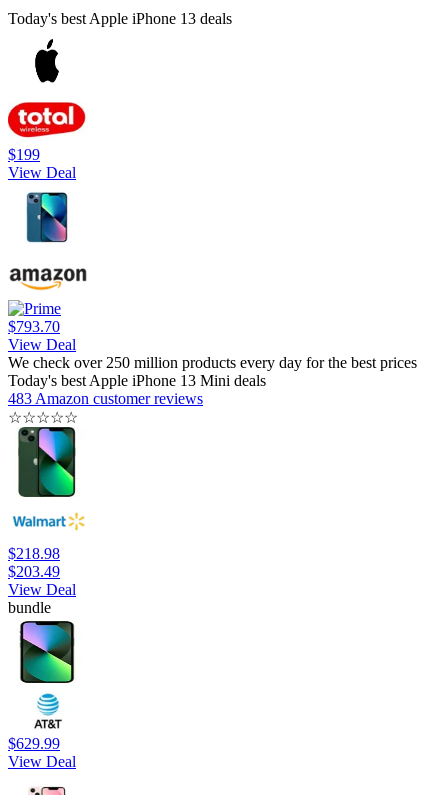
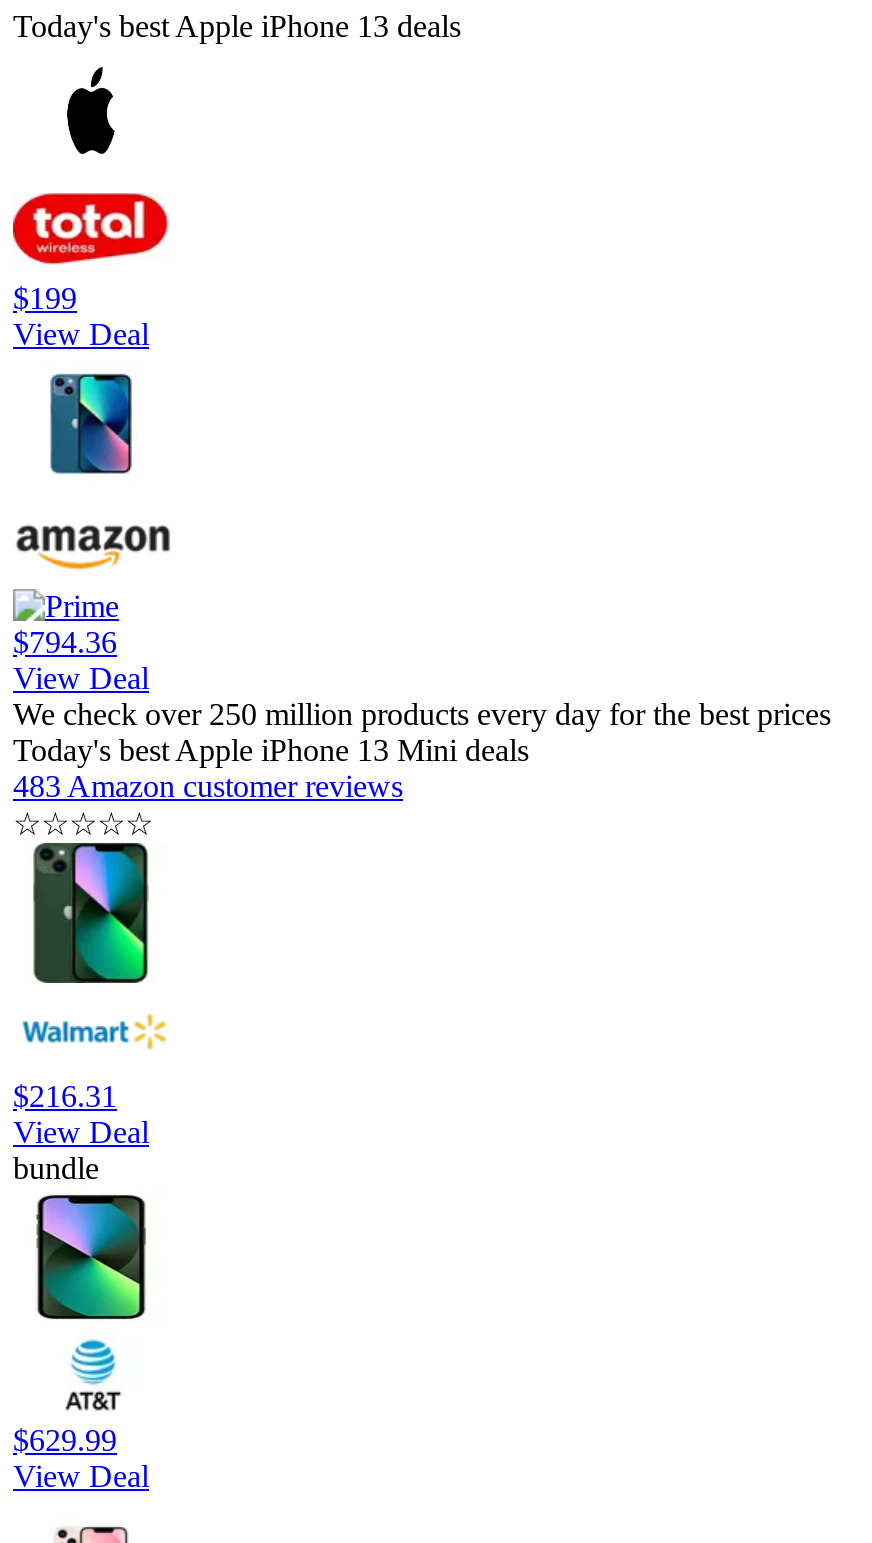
[8,318,60,335] $793.70 -> [13,624,117,658] $794.36
[8,545,60,580] $218.98 | $203.49 -> [13,1078,117,1112] $216.31

